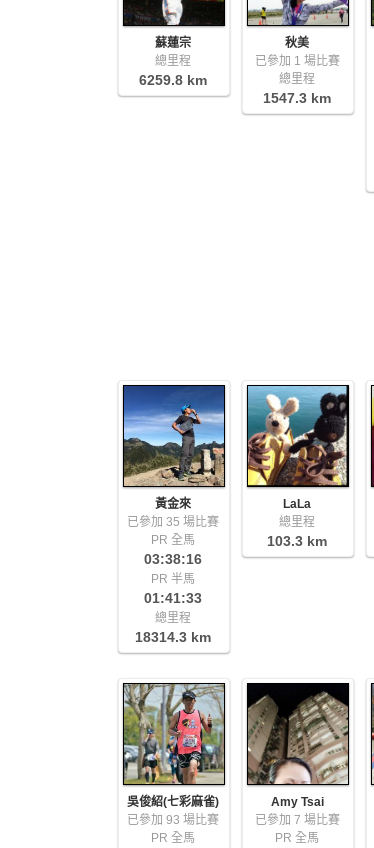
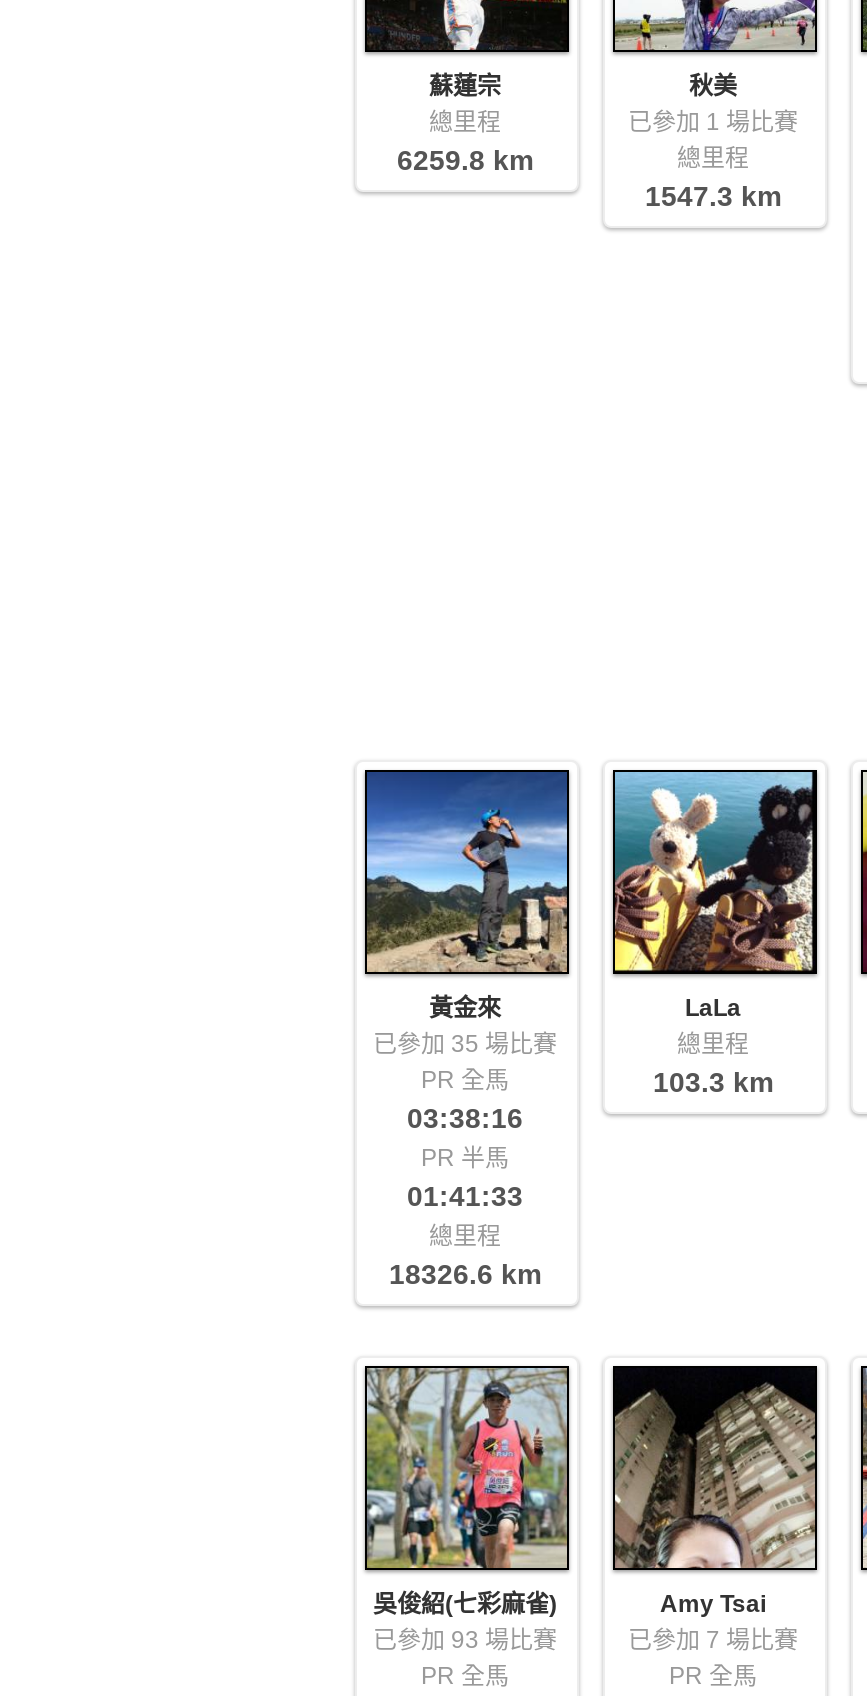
[135,629,211,645] 18314.3 km -> [389,1258,541,1290] 18326.6 km

